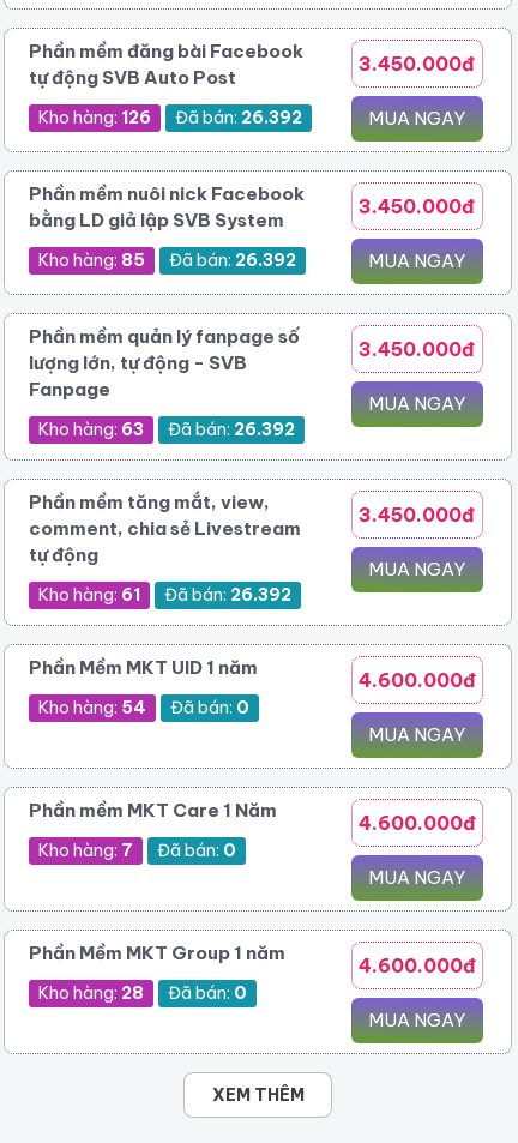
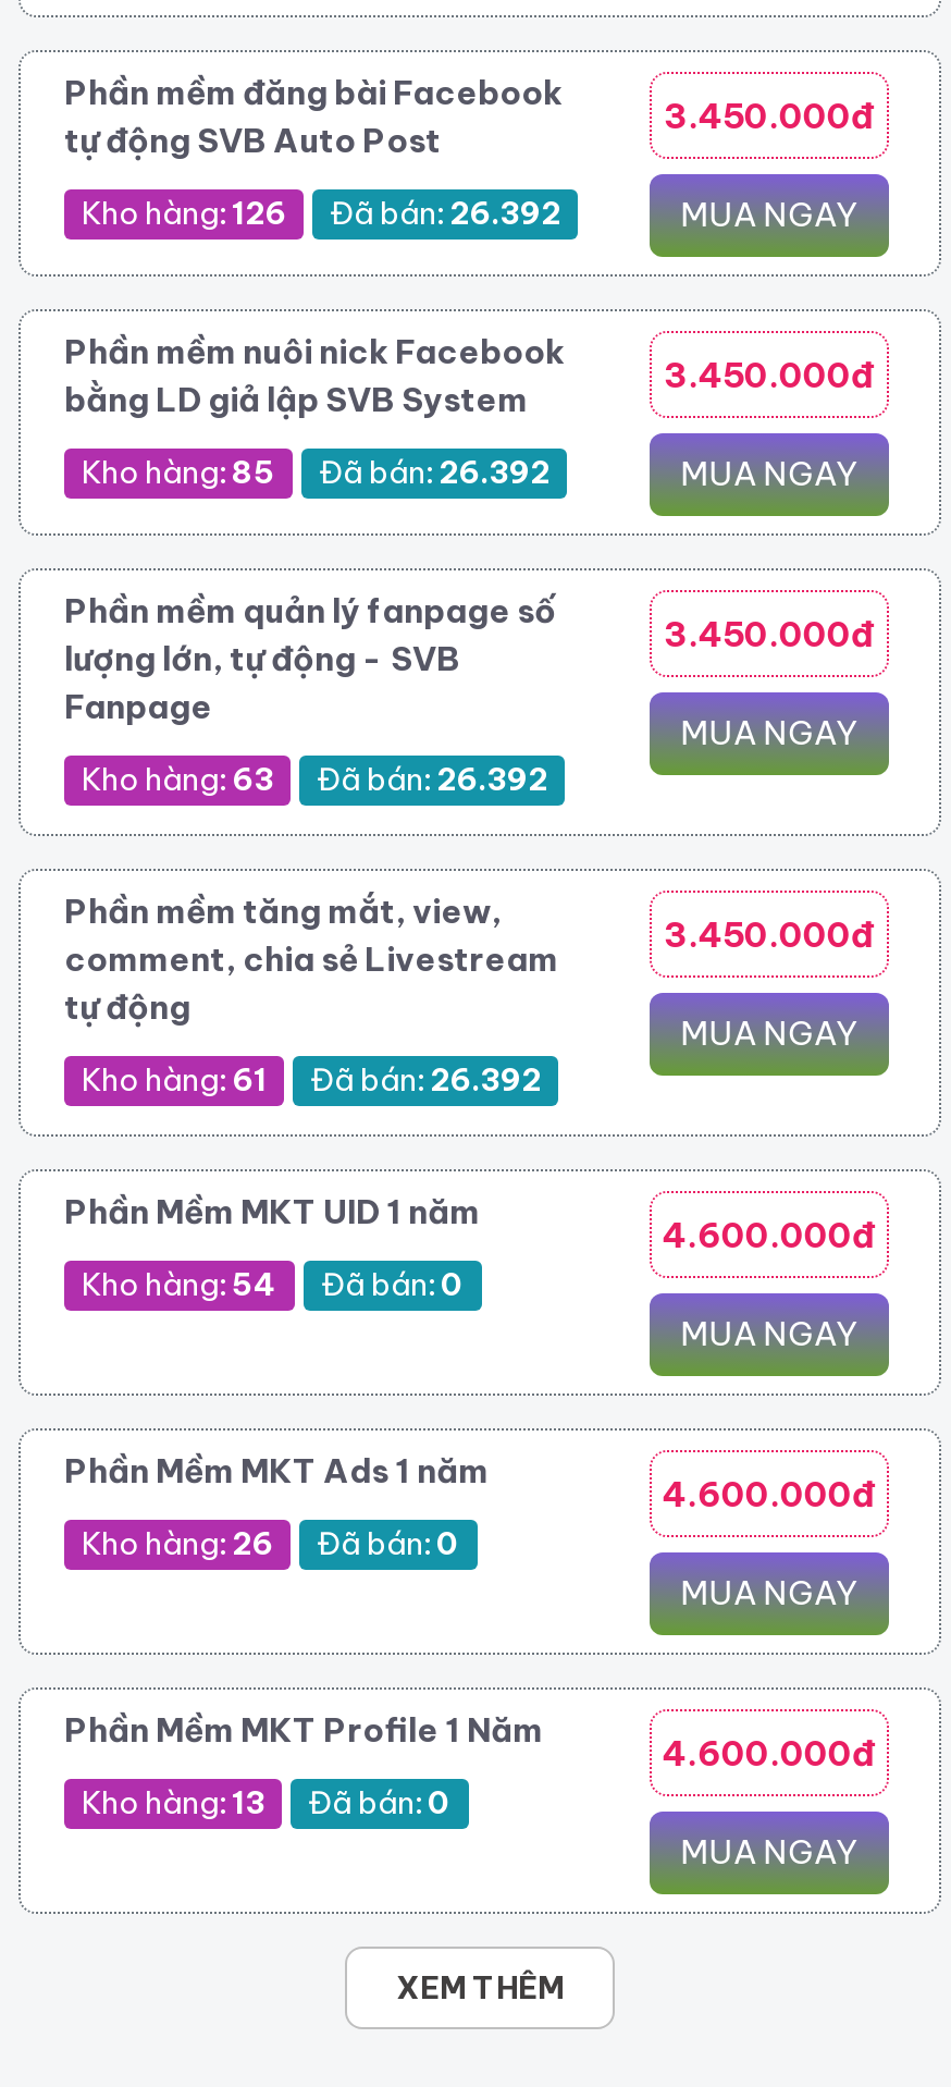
[29,799,277,822] Phần mềm MKT Care 1 Năm -> [64,1451,489,1492] Phần Mềm MKT Ads 1 năm
[38,840,236,862] Kho hàng: 7 Đã bán: 0 -> [82,1525,460,1564] Kho hàng: 26 Đã bán: 0
[29,942,285,965] Phần Mềm MKT Group 1 năm -> [64,1710,543,1751] Phần Mềm MKT Profile 1 Năm
[38,983,247,1004] Kho hàng: 28 Đã bán: 0 -> [82,1784,452,1823] Kho hàng: 13 Đã bán: 0

